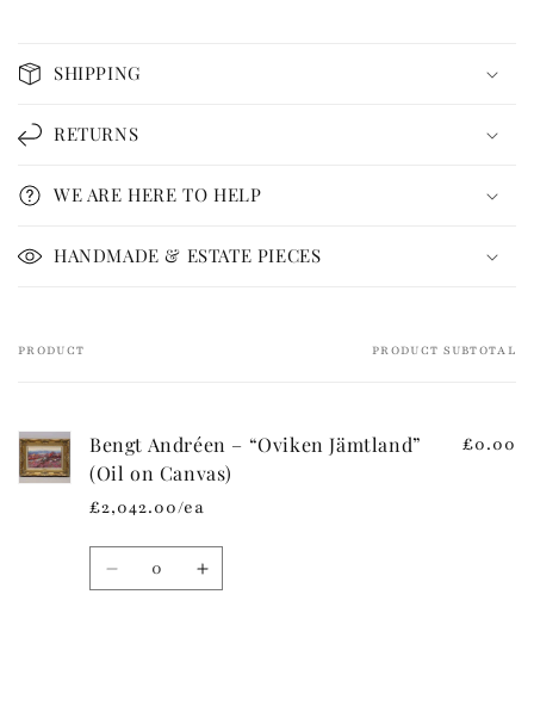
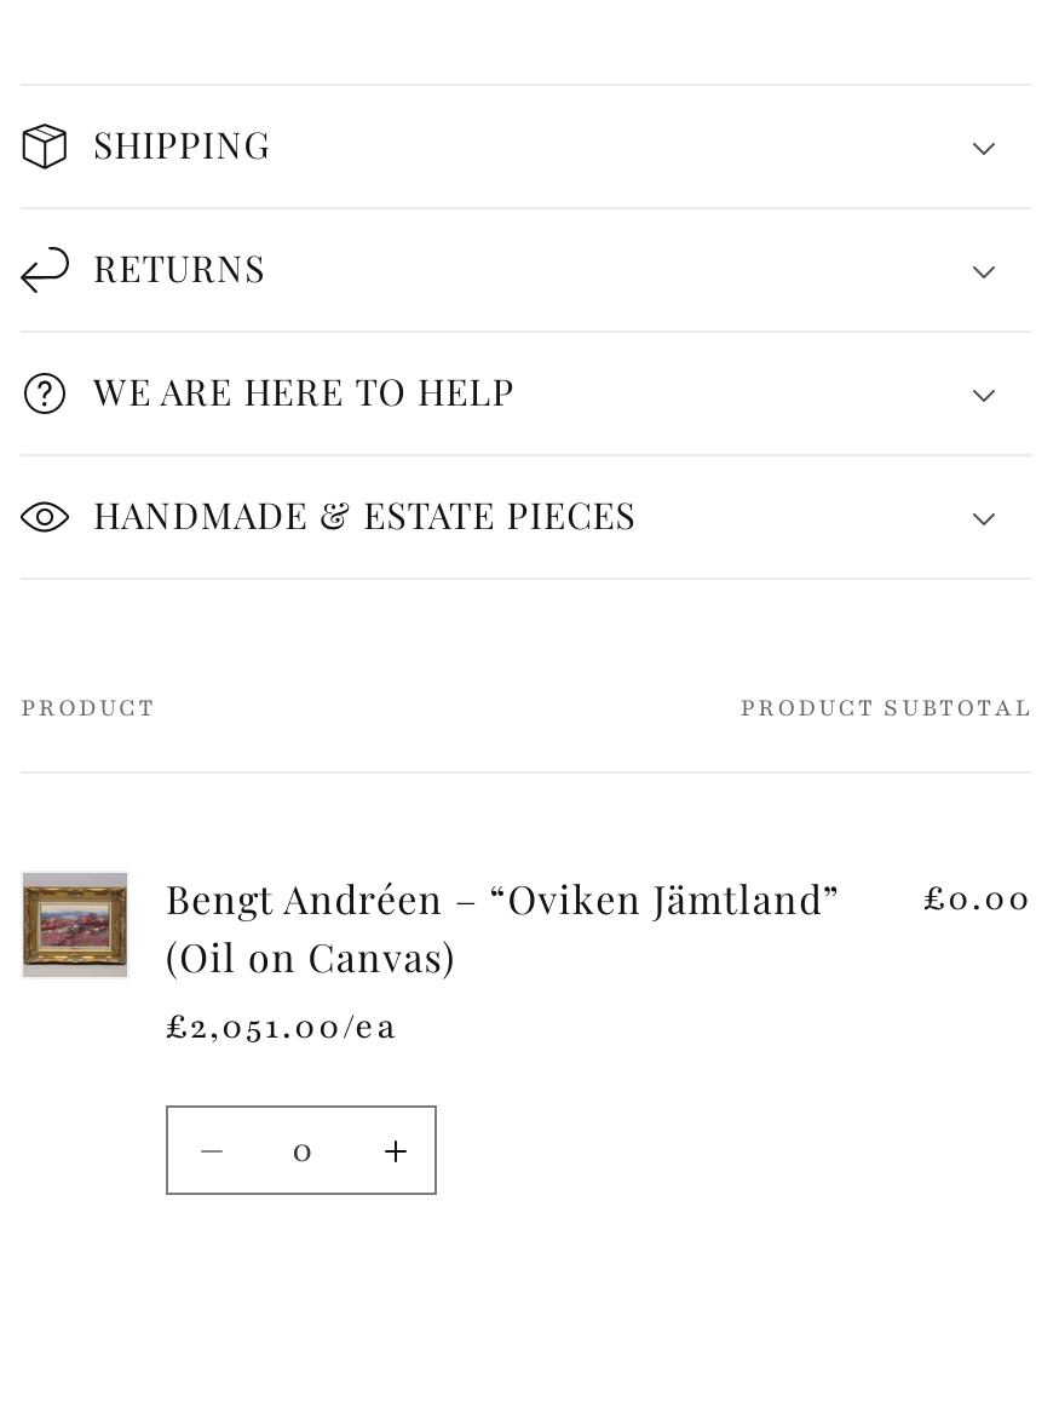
[89,496,205,519] £2,042.00/ea -> [166,1004,398,1050] £2,051.00/ea

